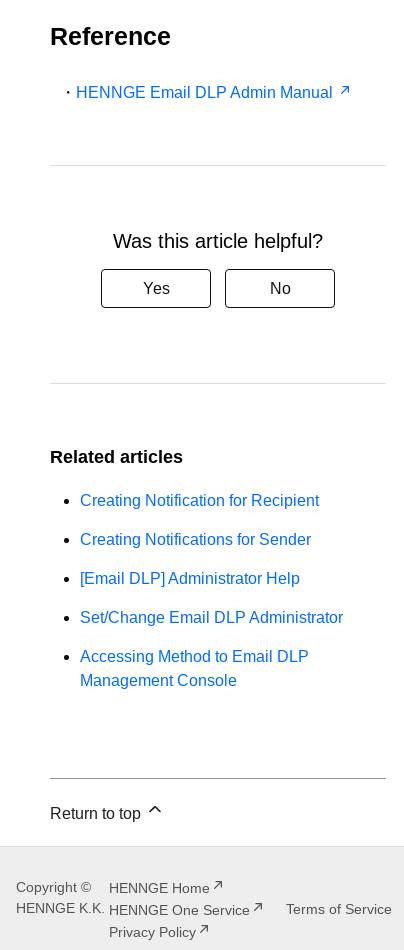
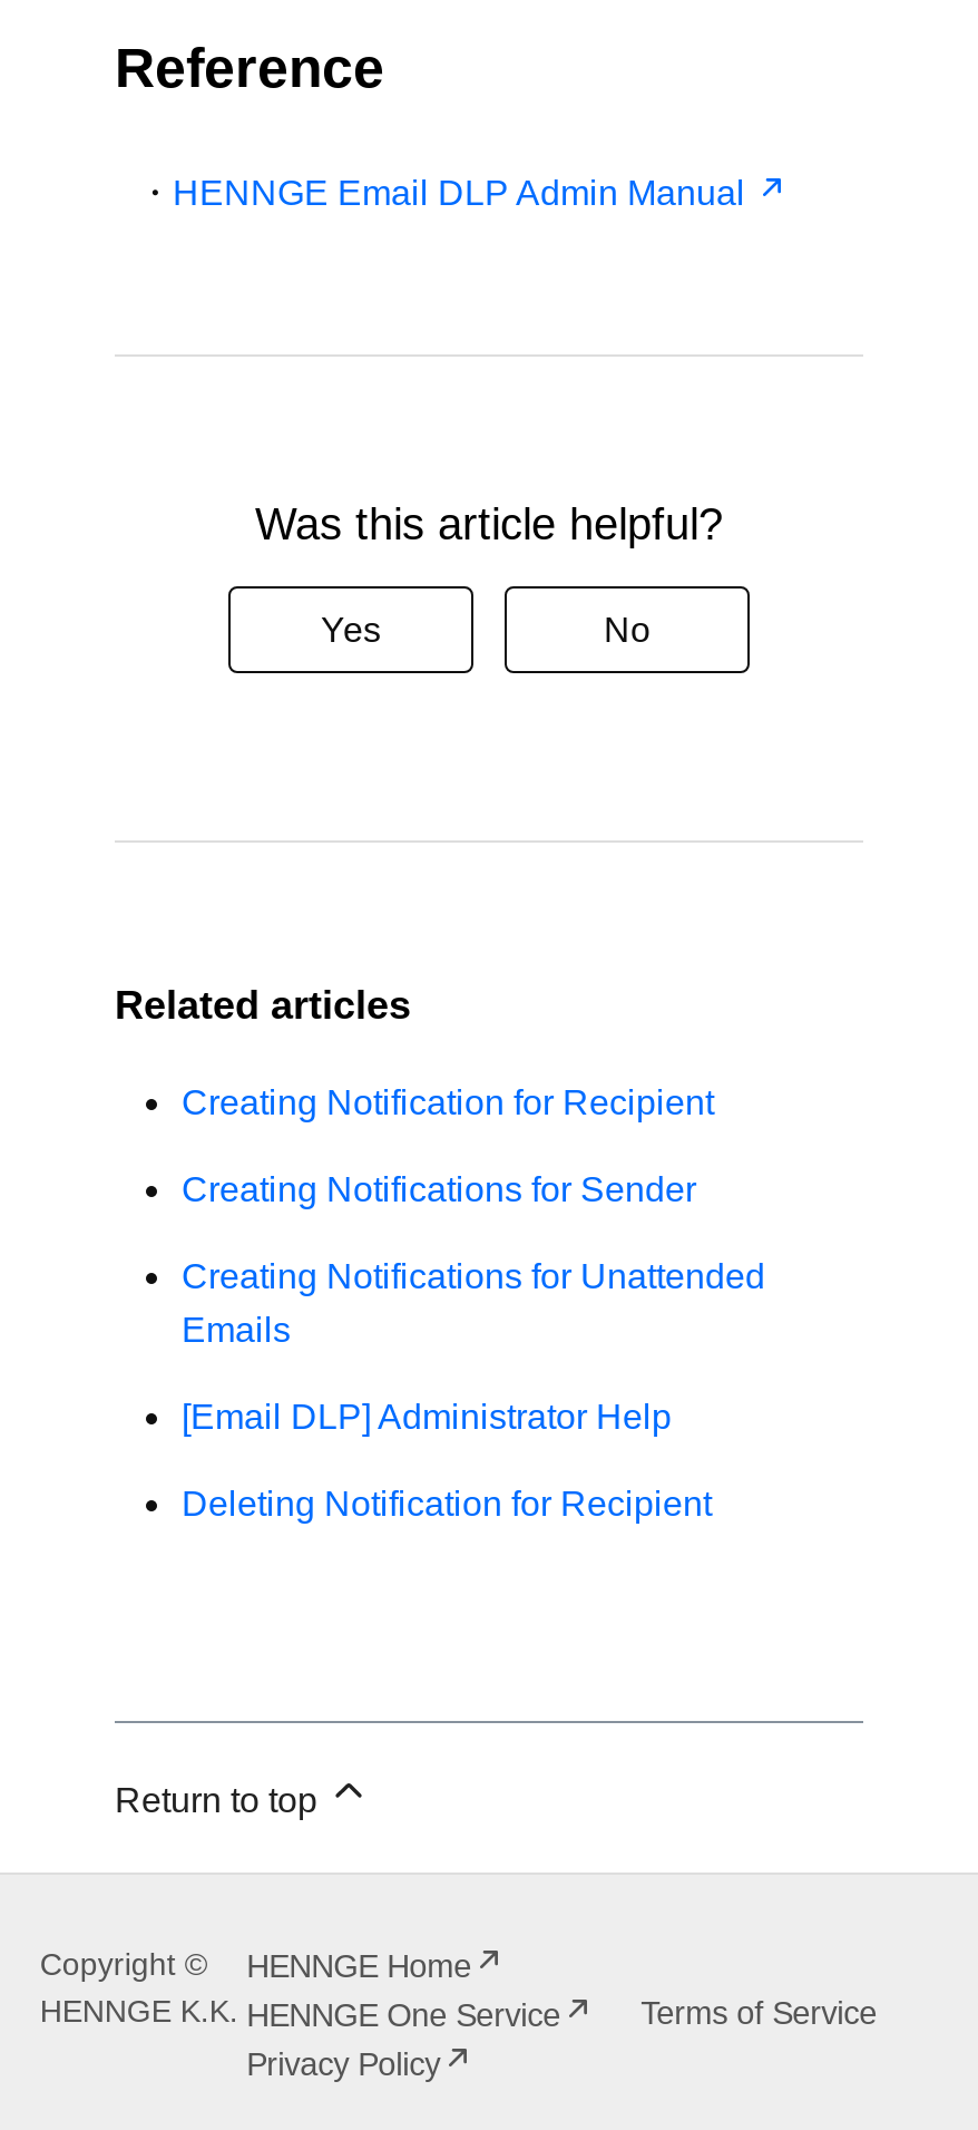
none -> [182,1258,765,1350] Creating Notifications for Unattended | Emails
moved [80,570,300,587] -> [182,1399,672,1437]: [Email DLP] Administrator Help
[80,609,343,689] Set/Change Email DLP Administrator | Accessing Method to Email DLP | Management Console -> [182,1486,712,1524] Deleting Notification for Recipient

